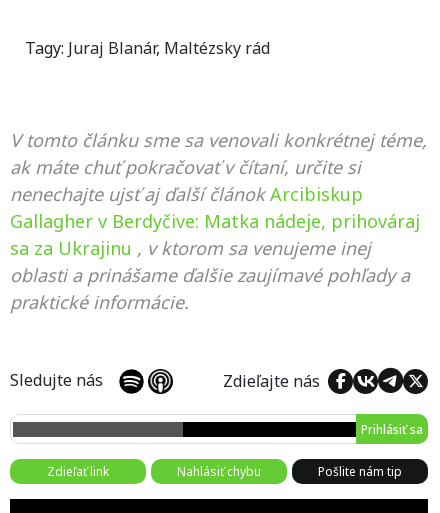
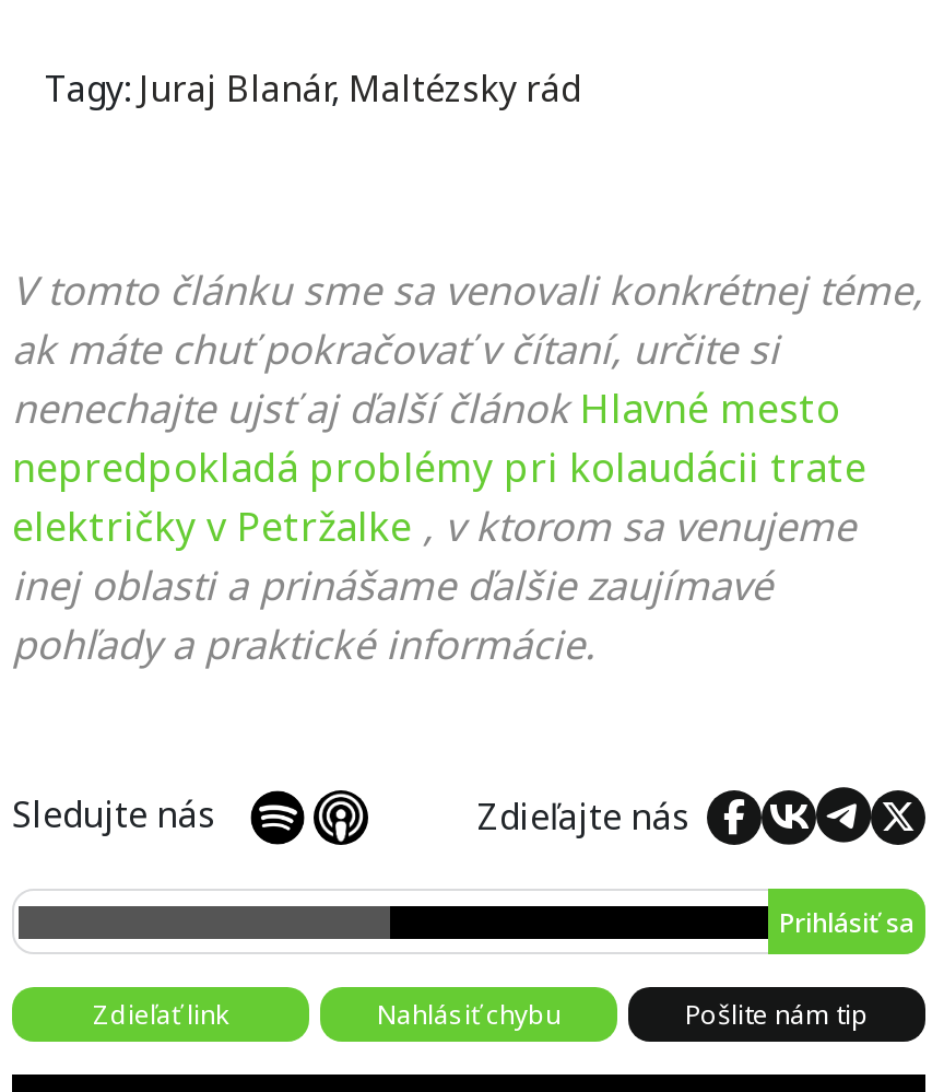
[10,182,420,314] nenechajte ujsť aj ďalší článok Arcibiskup | Gallagher v Berdyčive: Matka nádeje, prihováraj | sa za Ukrajinu , v ktorom sa venujeme inej | oblasti a prinášame ďalšie zaujímavé pohľady a | praktické informácie. -> [12,381,866,670] nenechajte ujsť aj ďalší článok Hlavné mesto | nepredpokladá problémy pri kolaudácii trate | električky v Petržalke , v ktorom sa venujeme | inej oblasti a prinášame ďalšie zaujímavé | pohľady a praktické informácie.

